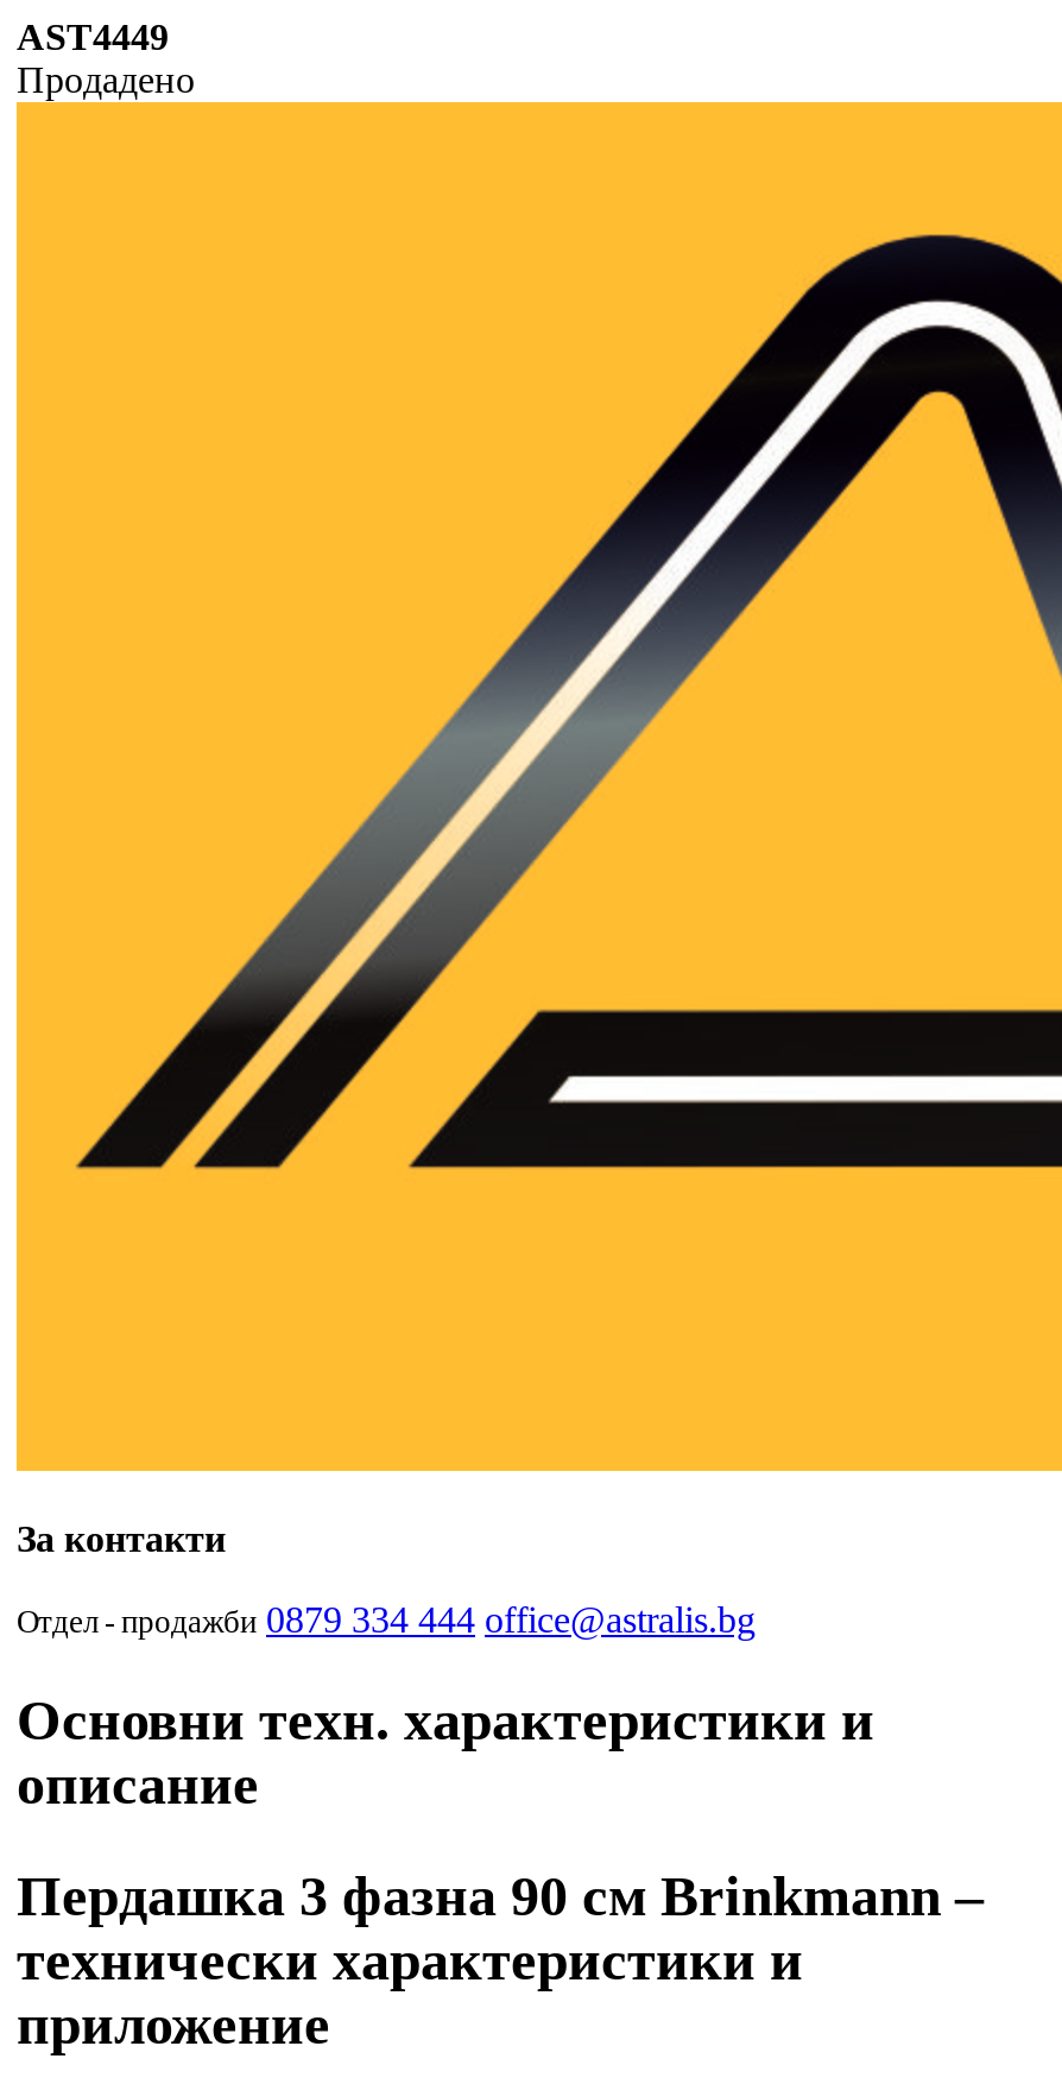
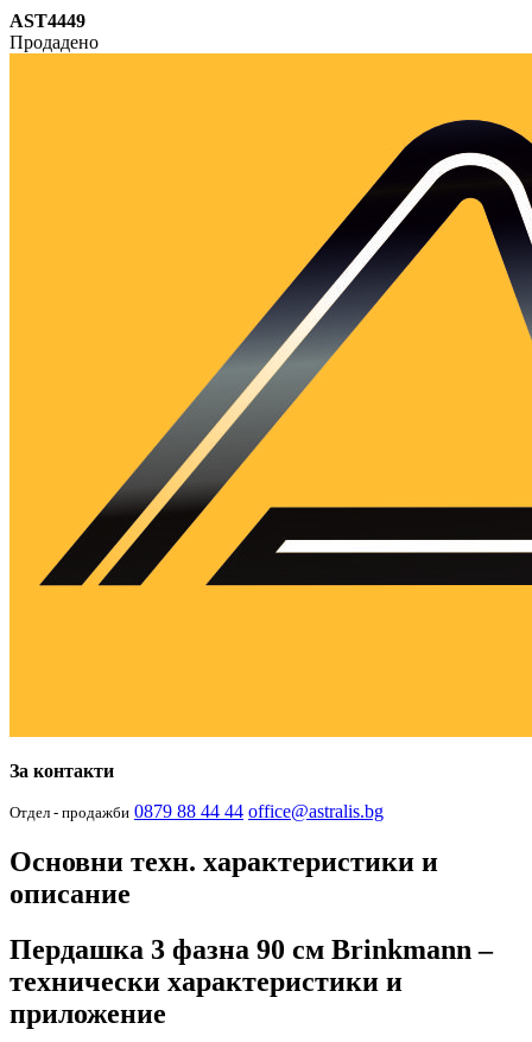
[17,1599,756,1639] Отдел - продажби 0879 334 444 office@astralis.bg -> [9,801,384,821] Отдел - продажби 0879 88 44 44 office@astralis.bg

